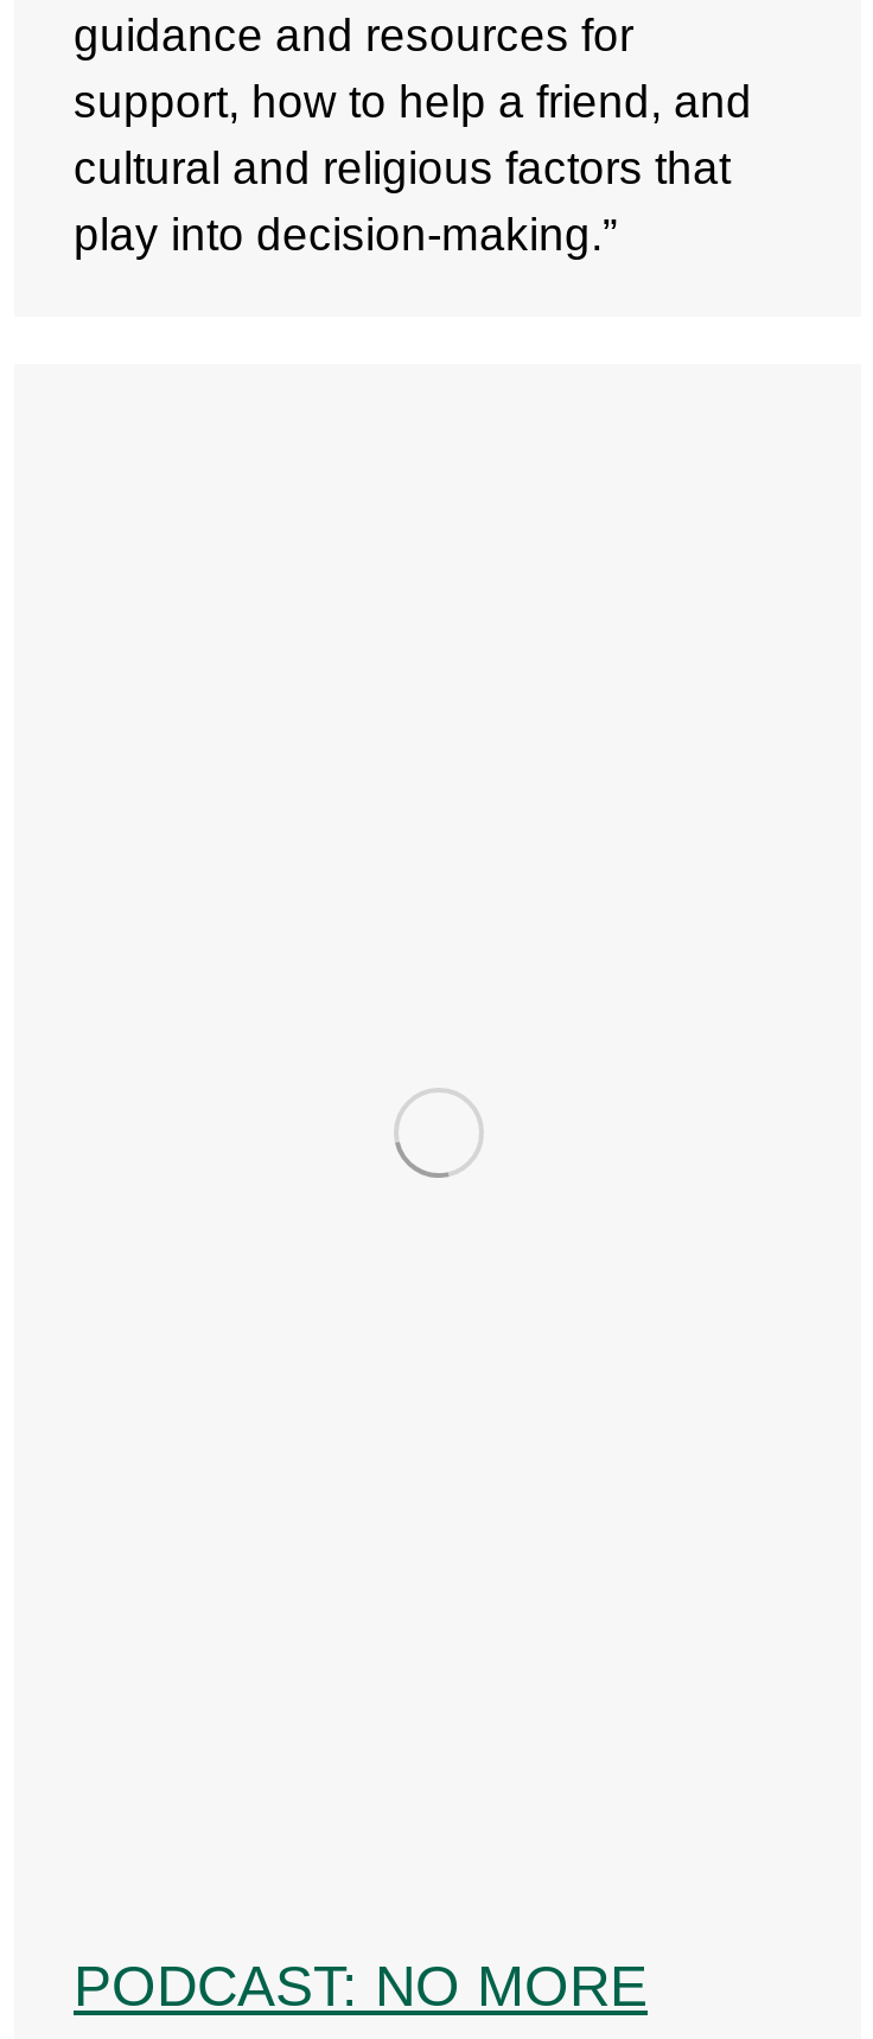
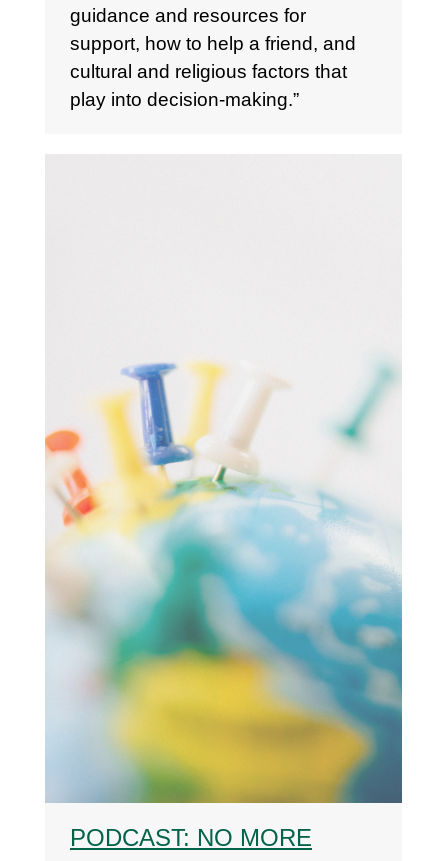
none -> [44,354,403,804] [image]

